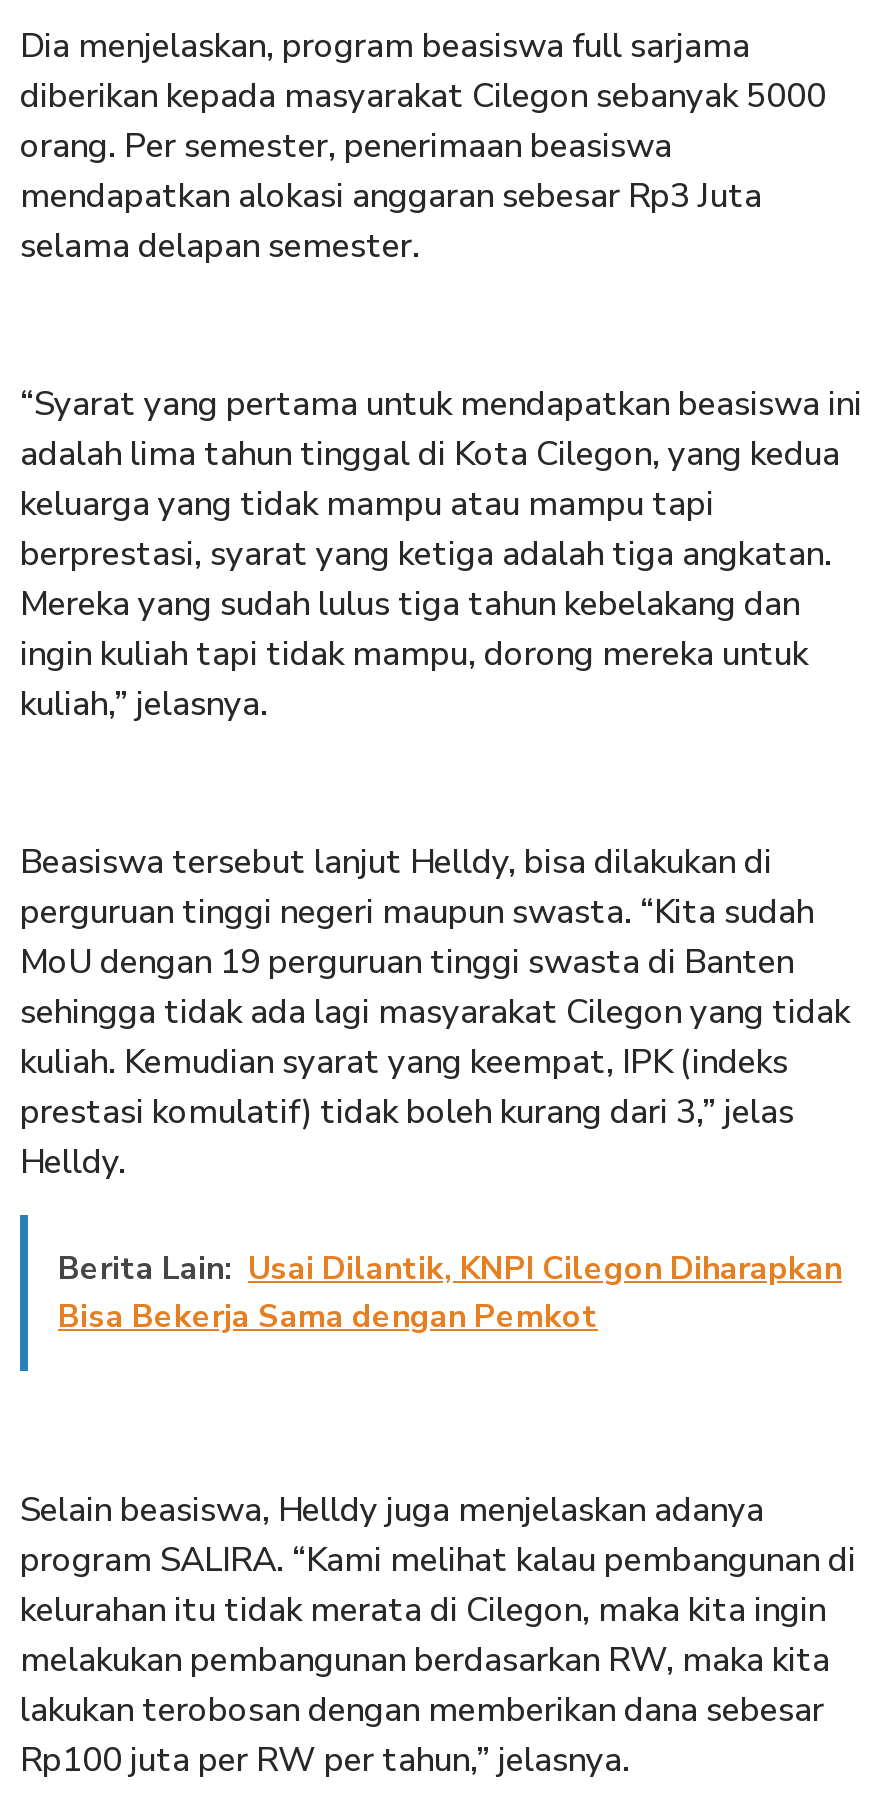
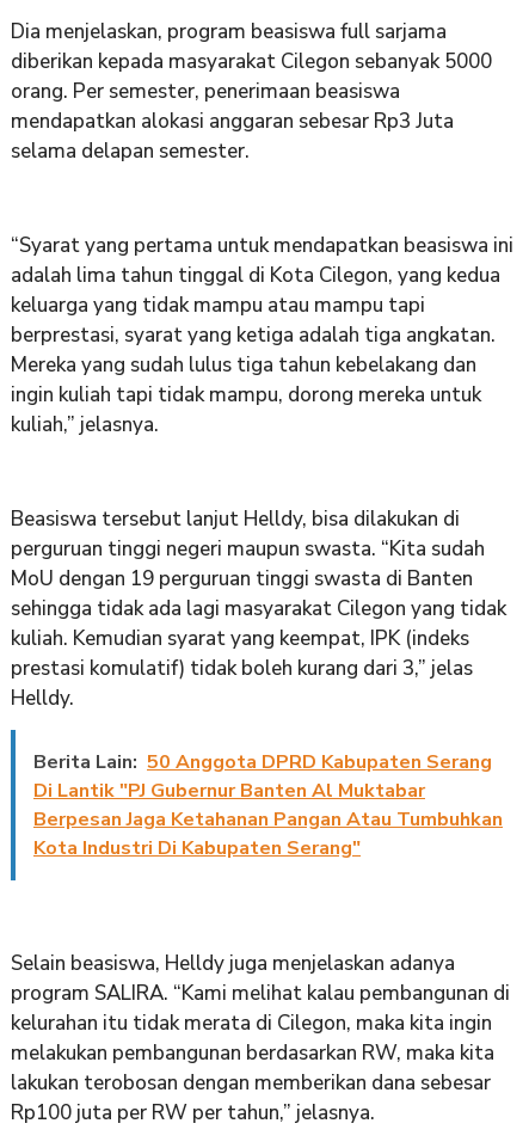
[58,1248,842,1340] Berita Lain: Usai Dilantik, KNPI Cilegon Diharapkan | Bisa Bekerja Sama dengan Pemkot -> [33,749,503,862] Berita Lain: 50 Anggota DPRD Kabupaten Serang | Di Lantik "PJ Gubernur Banten Al Muktabar | Berpesan Jaga Ketahanan Pangan Atau Tumbuhkan | Kota Industri Di Kabupaten Serang"

